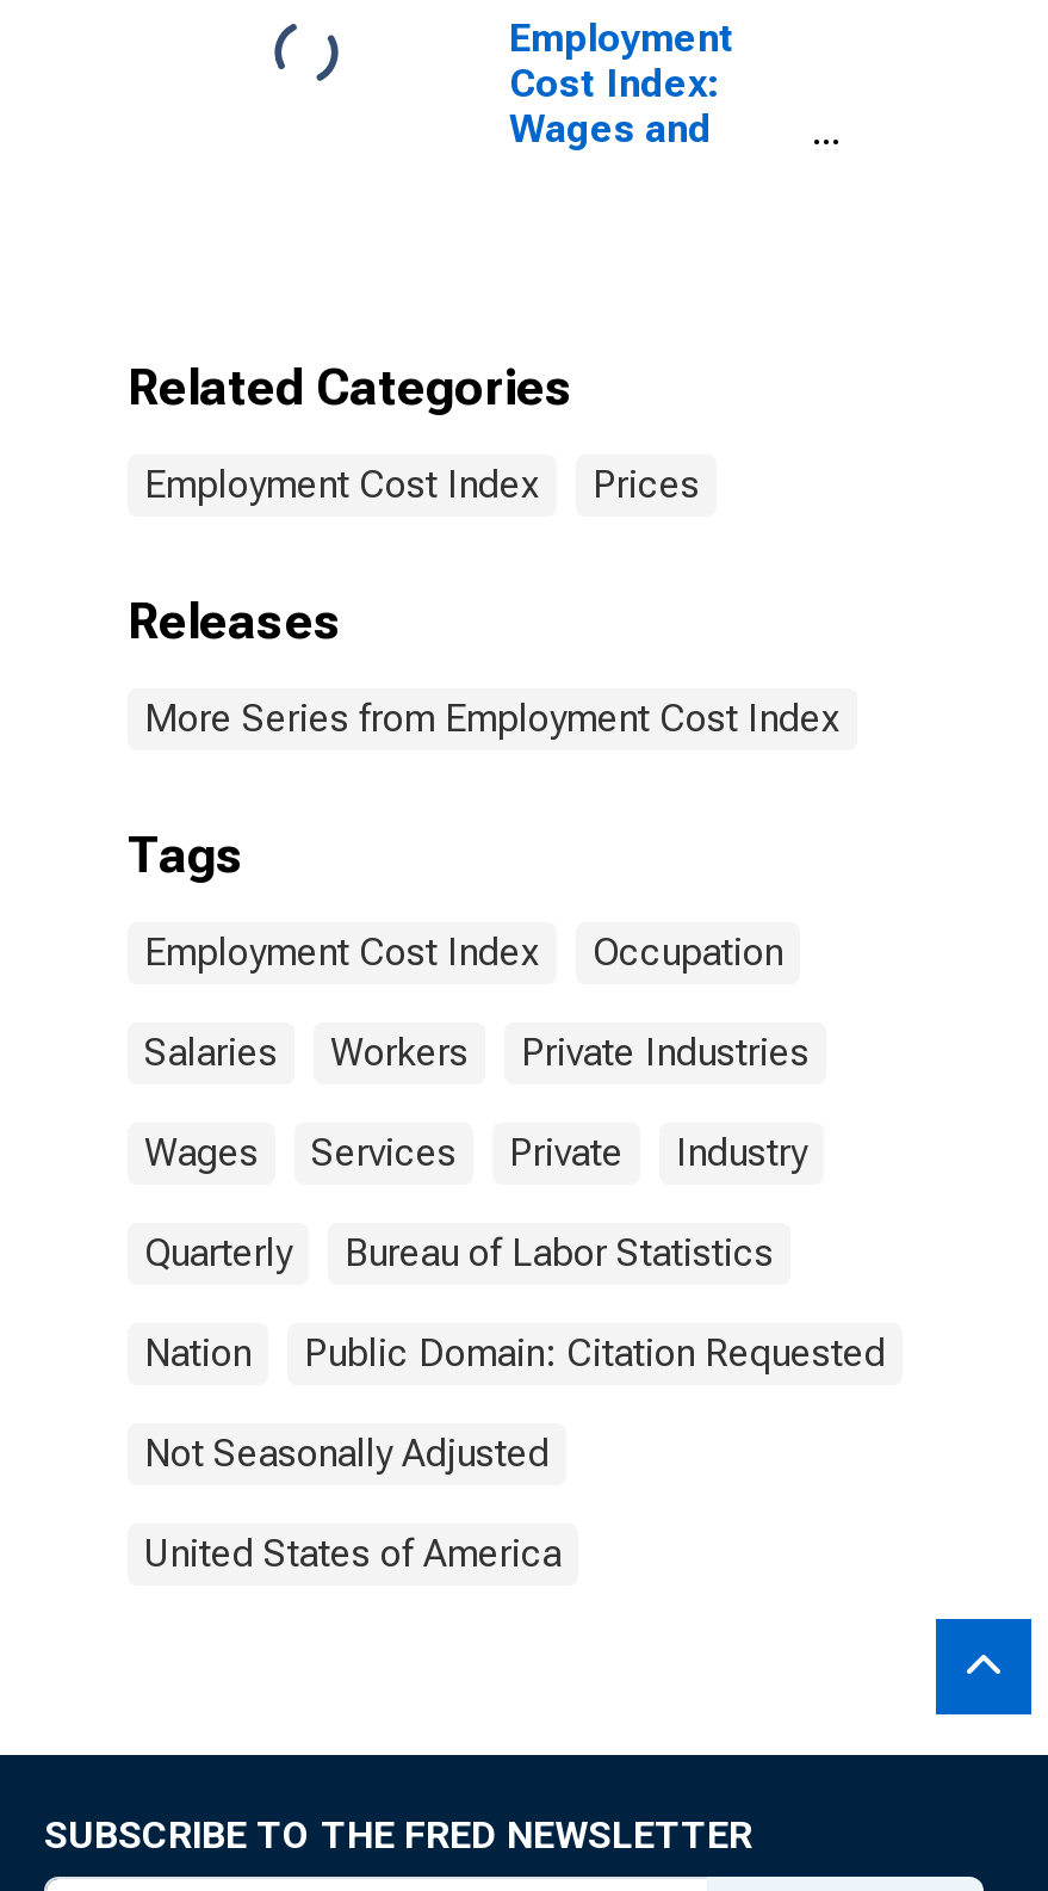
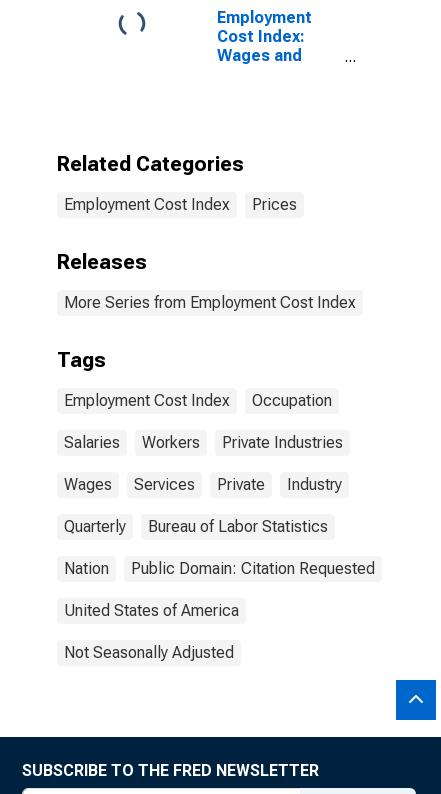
moved [144,1430,550,1476] -> [64,643,234,662]: Not Seasonally Adjusted
moved [144,1531,562,1576] -> [64,601,239,620]: United States of America

